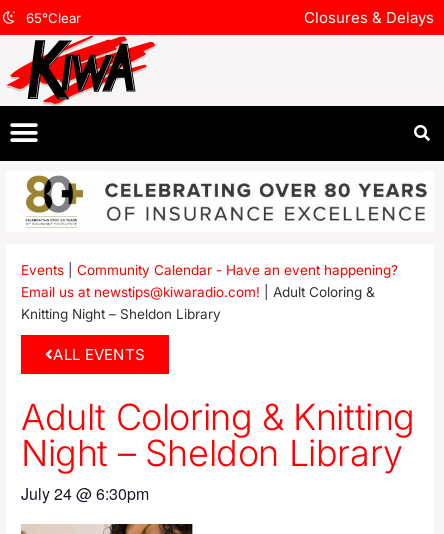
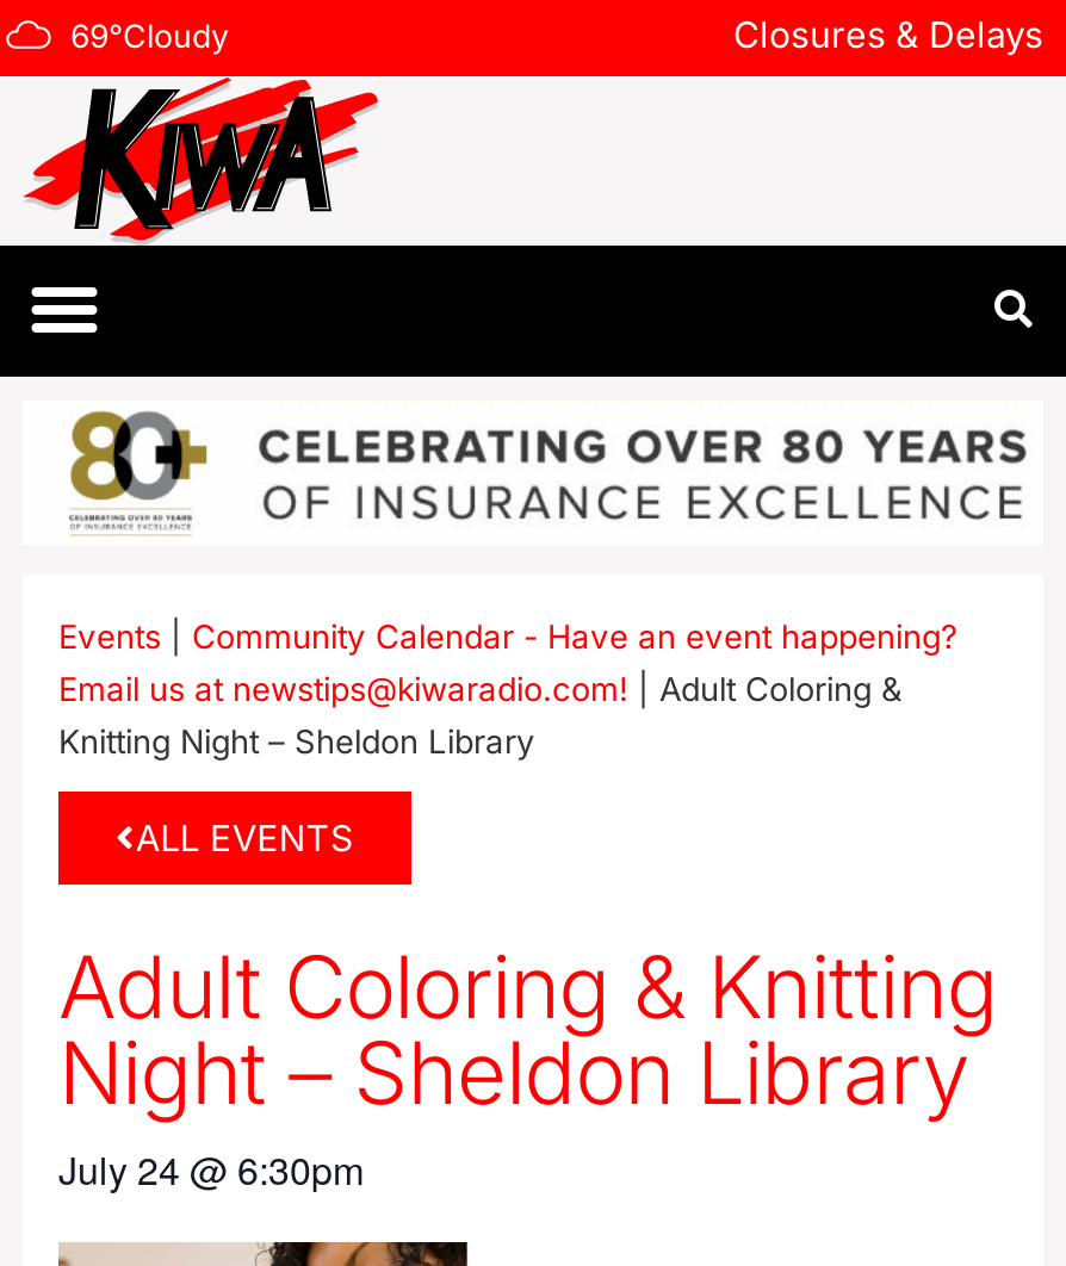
[26,9,81,25] 65°Clear -> [70,15,228,54] 69°Cloudy

